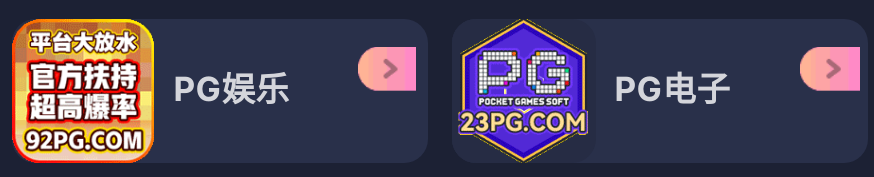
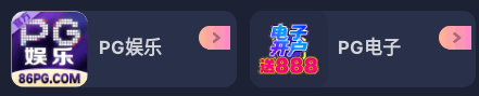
[10,16,156,166] [image] -> [10,10,89,88] [image]
[458,18,590,162] [image] -> [254,11,324,86] [image]

